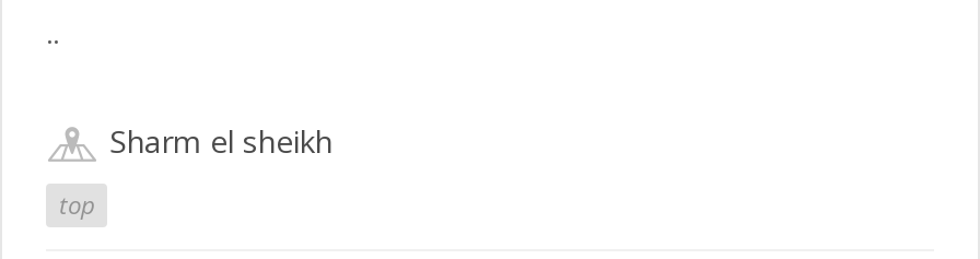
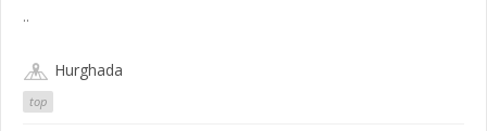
[109,120,332,161] Sharm el sheikh -> [54,59,123,80] Hurghada

